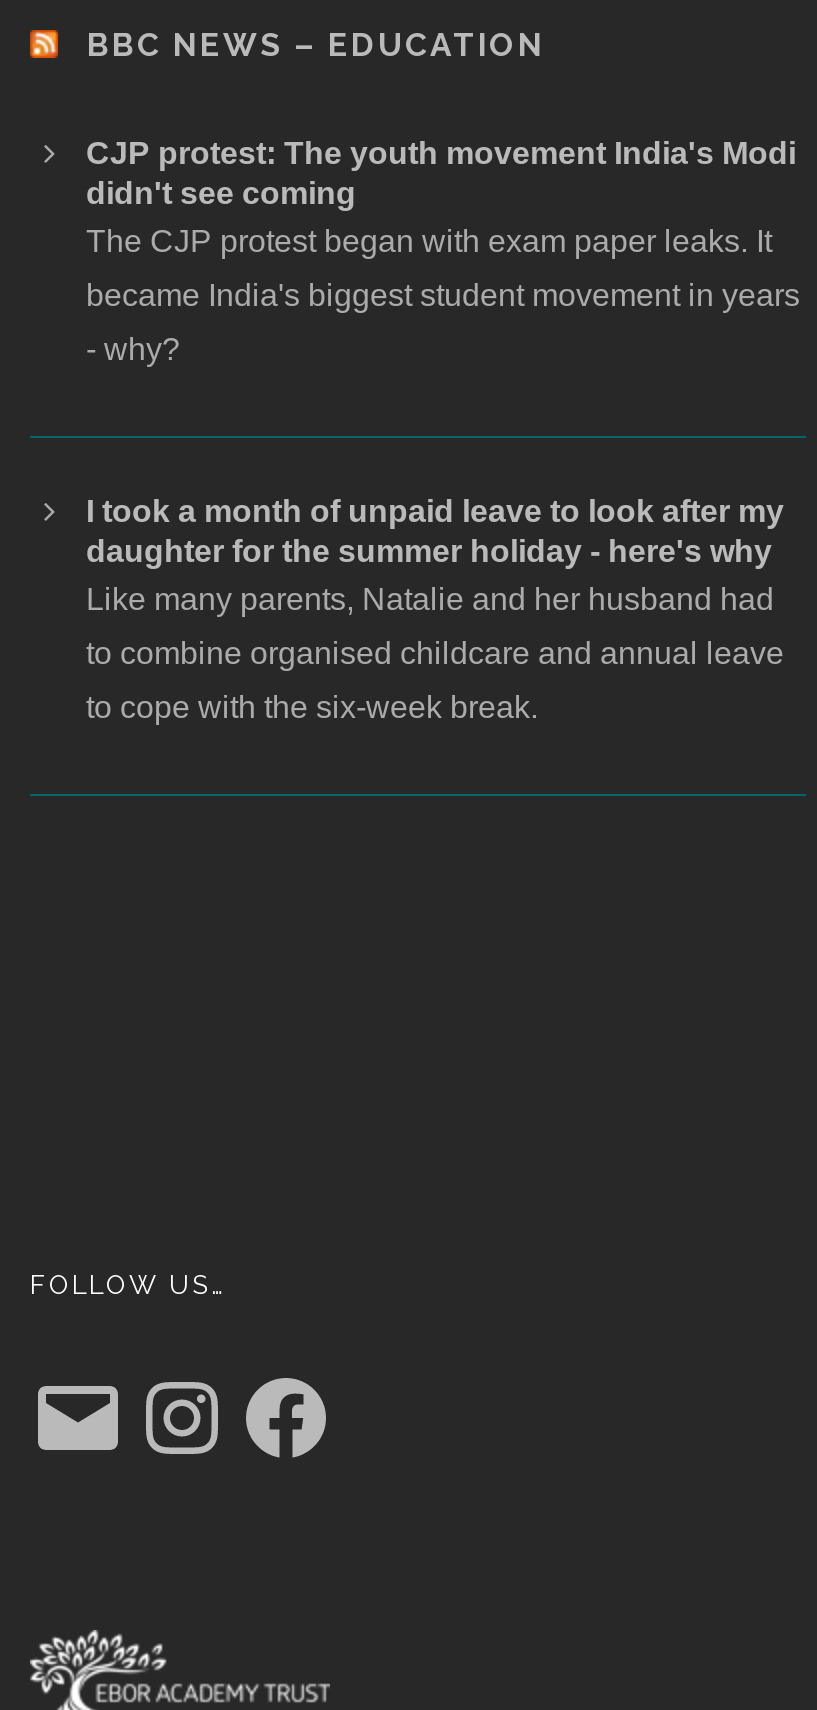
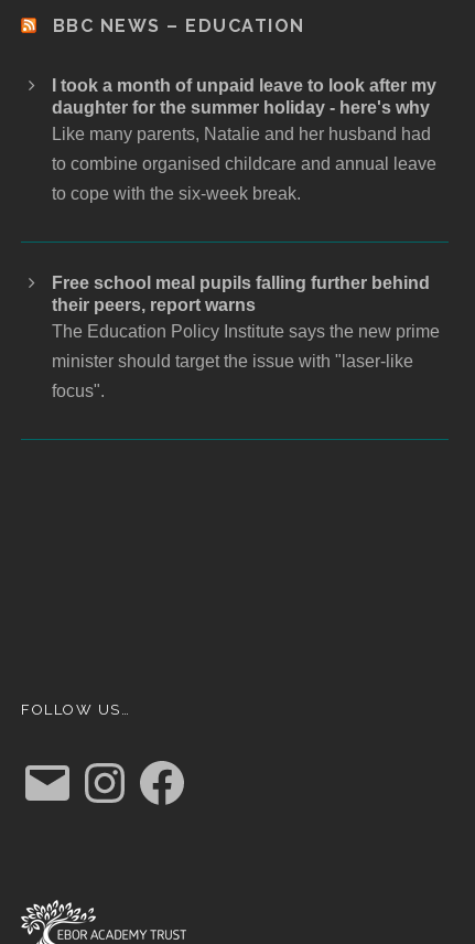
[86,135,800,365] CJP protest: The youth movement India's Modi | didn't see coming | The CJP protest began with exam paper leaks. It | became India's biggest student movement in years | - why? -> none
moved [86,493,784,723] -> [52,76,436,202]: I took a month of unpaid leave to look after my | daughter for the summer holiday - here's why | Like many parents, Natalie and her husband had | to combine organised childcare and annual leave | to cope with the six-week break.
none -> [52,273,440,400] Free school meal pupils falling further behind | their peers, report warns | The Education Policy Institute says the new prime | minister should target the issue with "laser-like | focus".

